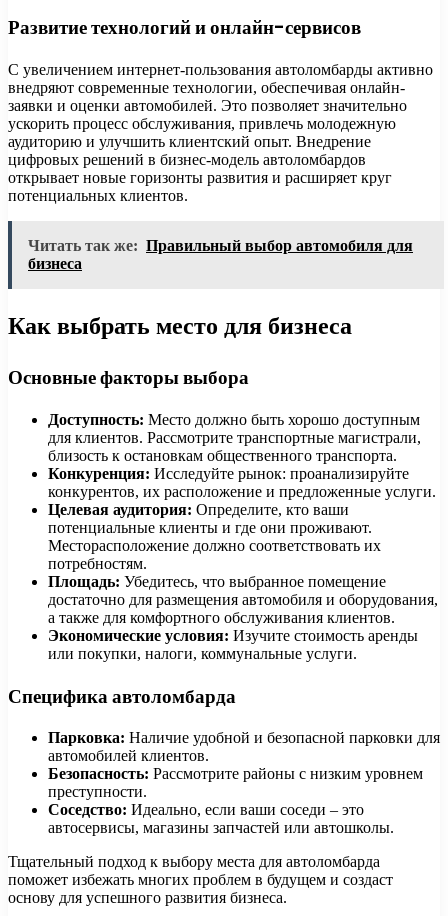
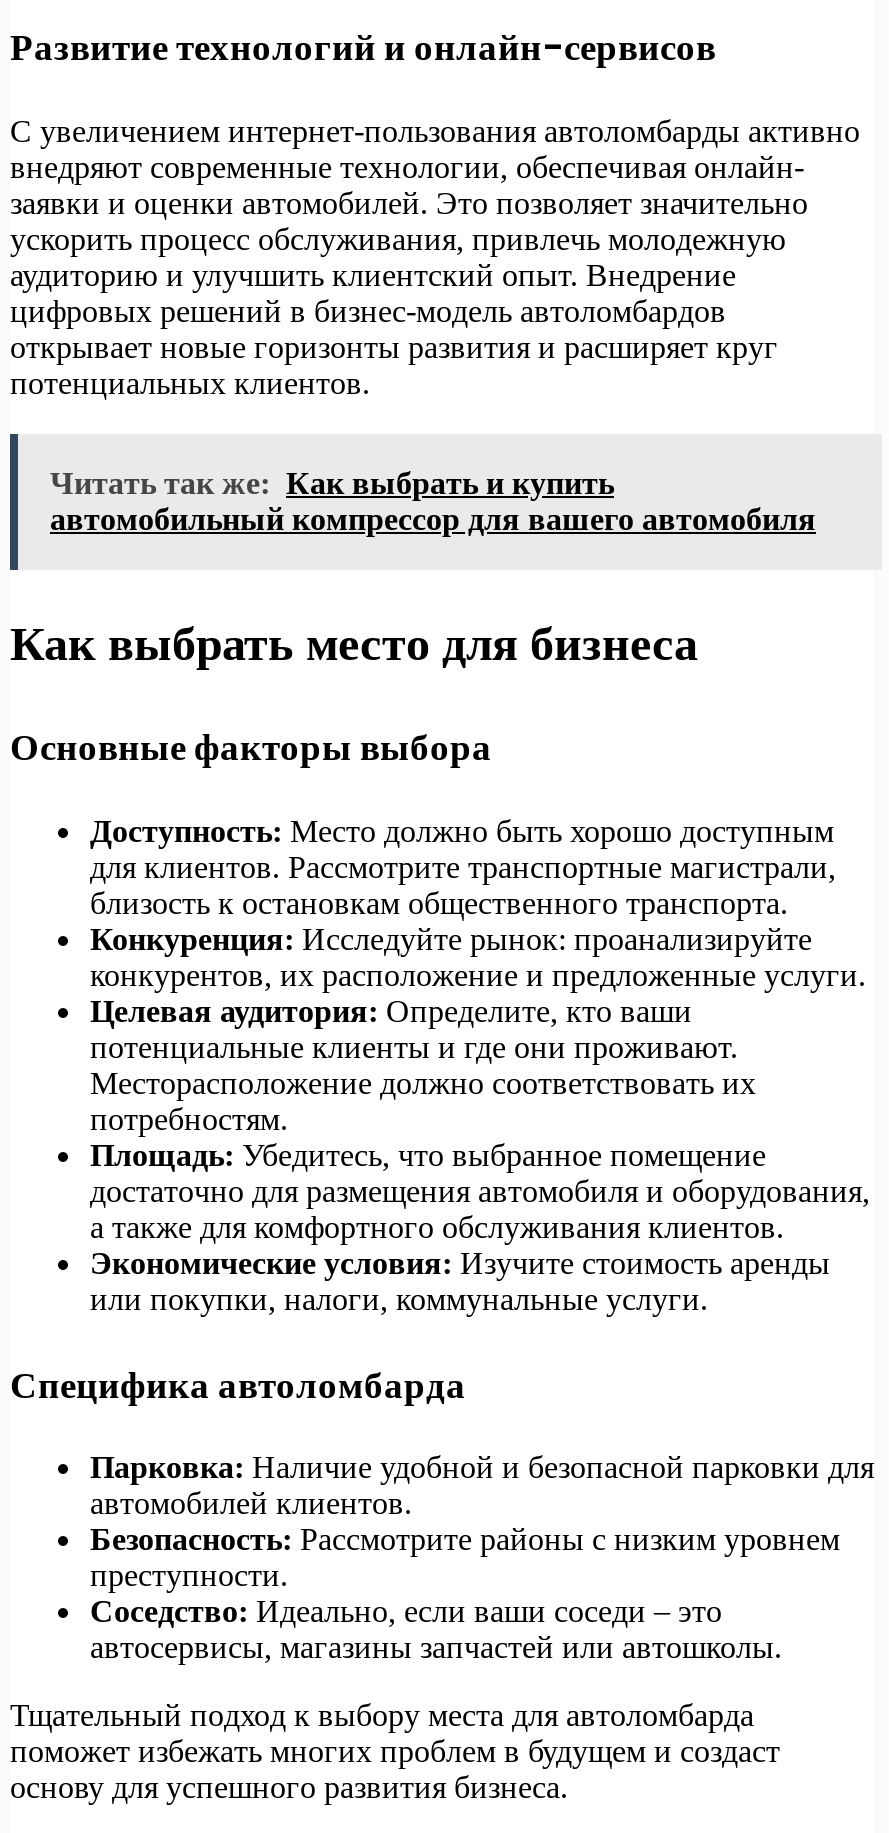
[28,236,413,271] Читать так же: Правильный выбор автомобиля для | бизнеса -> [50,465,816,535] Читать так же: Как выбрать и купить | автомобильный компрессор для вашего автомобиля

